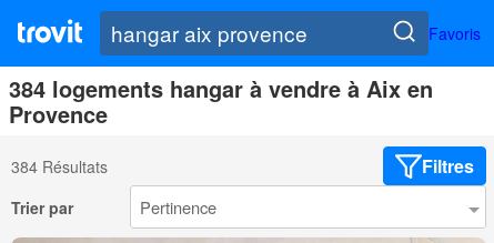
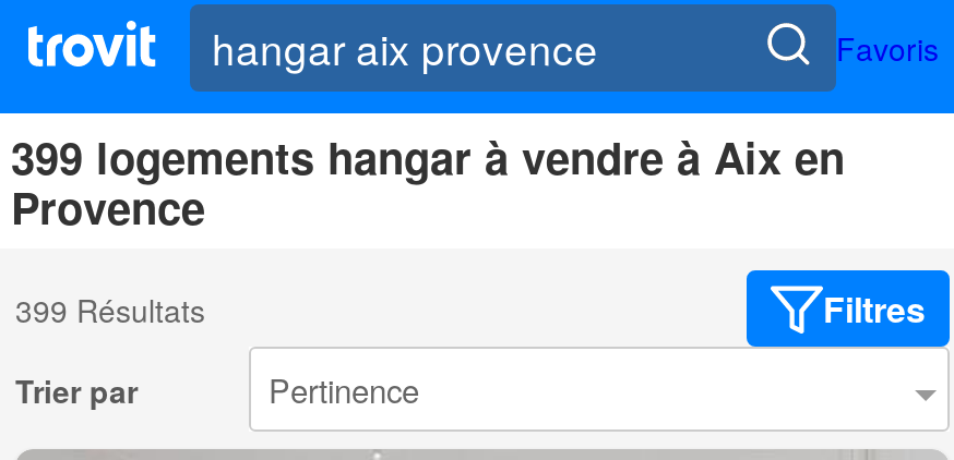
[9,73,433,105] 384 logements hangar à vendre à Aix en -> [11,125,845,188] 399 logements hangar à vendre à Aix en
[11,155,108,177] 384 Résultats -> [15,288,205,331] 399 Résultats

